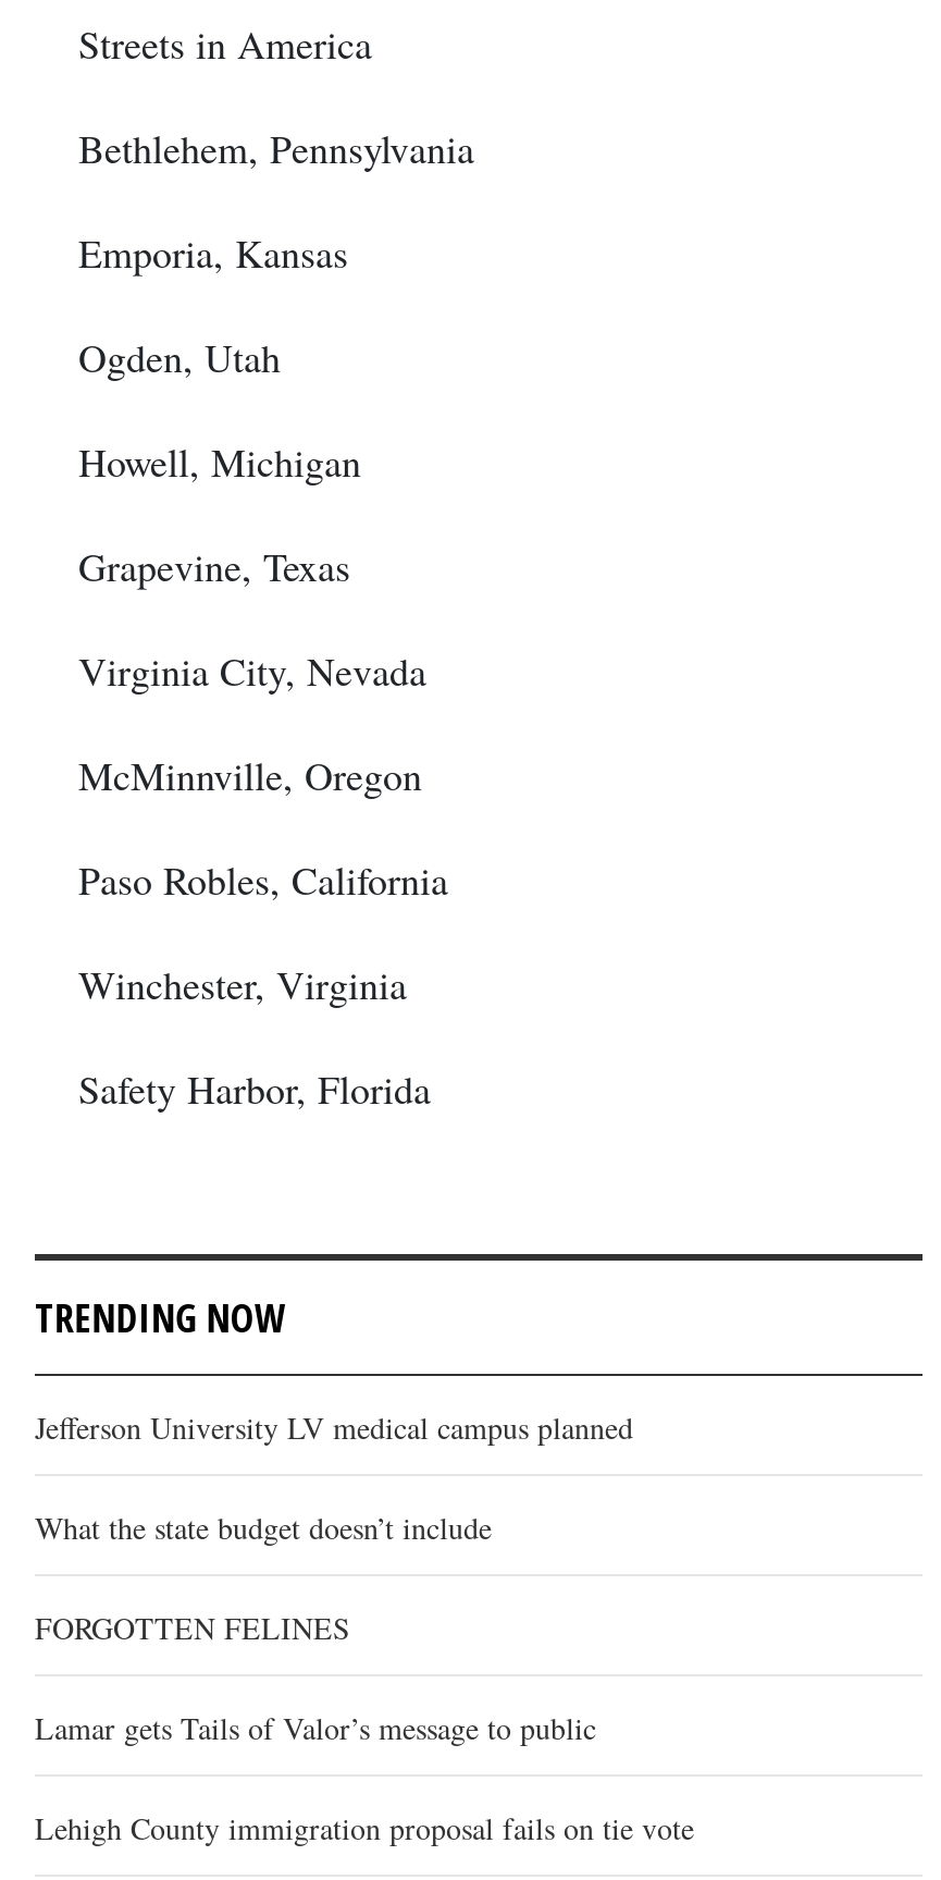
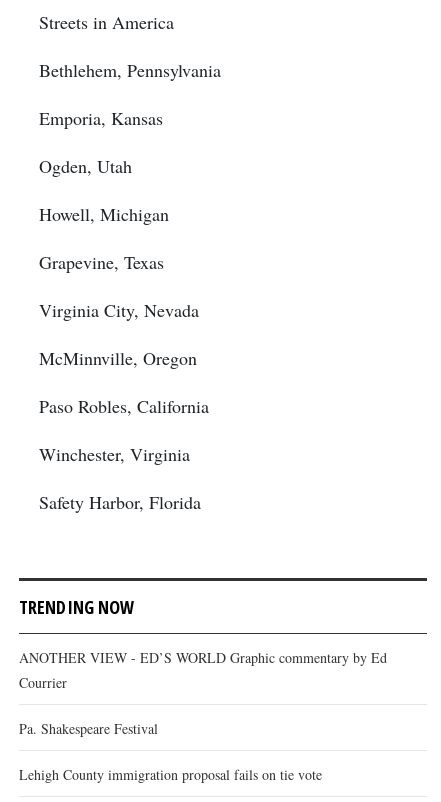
[35,1407,633,1749] Jefferson University LV medical campus planned | What the state budget doesn’t include | FORGOTTEN FELINES | Lamar gets Tails of Valor’s message to public -> [19,648,387,738] ANOTHER VIEW - ED’S WORLD Graphic commentary by Ed | Courrier | Pa. Shakespeare Festival

